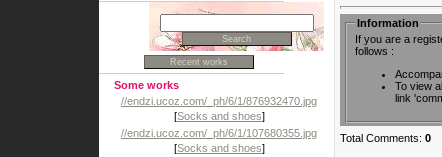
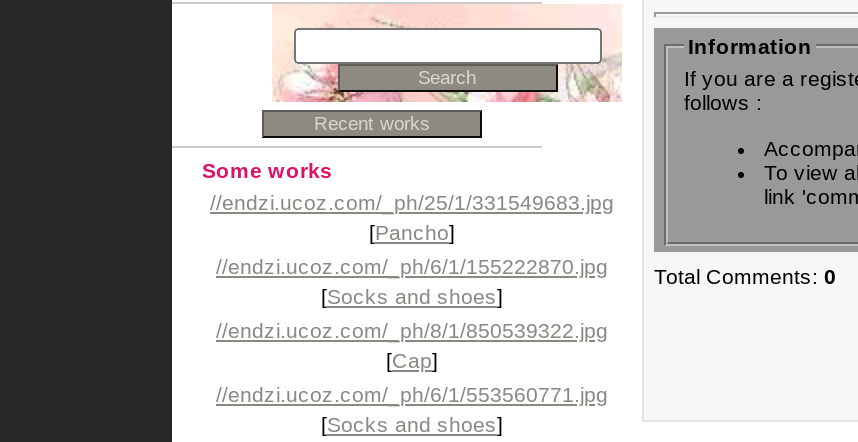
[121,95,317,107] //endzi.ucoz.com/_ph/6/1/876932470.jpg -> [210,190,614,278] //endzi.ucoz.com/_ph/25/1/331549683.jpg | [Pancho] | //endzi.ucoz.com/_ph/6/1/155222870.jpg
[121,127,317,139] //endzi.ucoz.com/_ph/6/1/107680355.jpg -> [216,318,608,406] //endzi.ucoz.com/_ph/8/1/850539322.jpg | [Cap] | //endzi.ucoz.com/_ph/6/1/553560771.jpg

